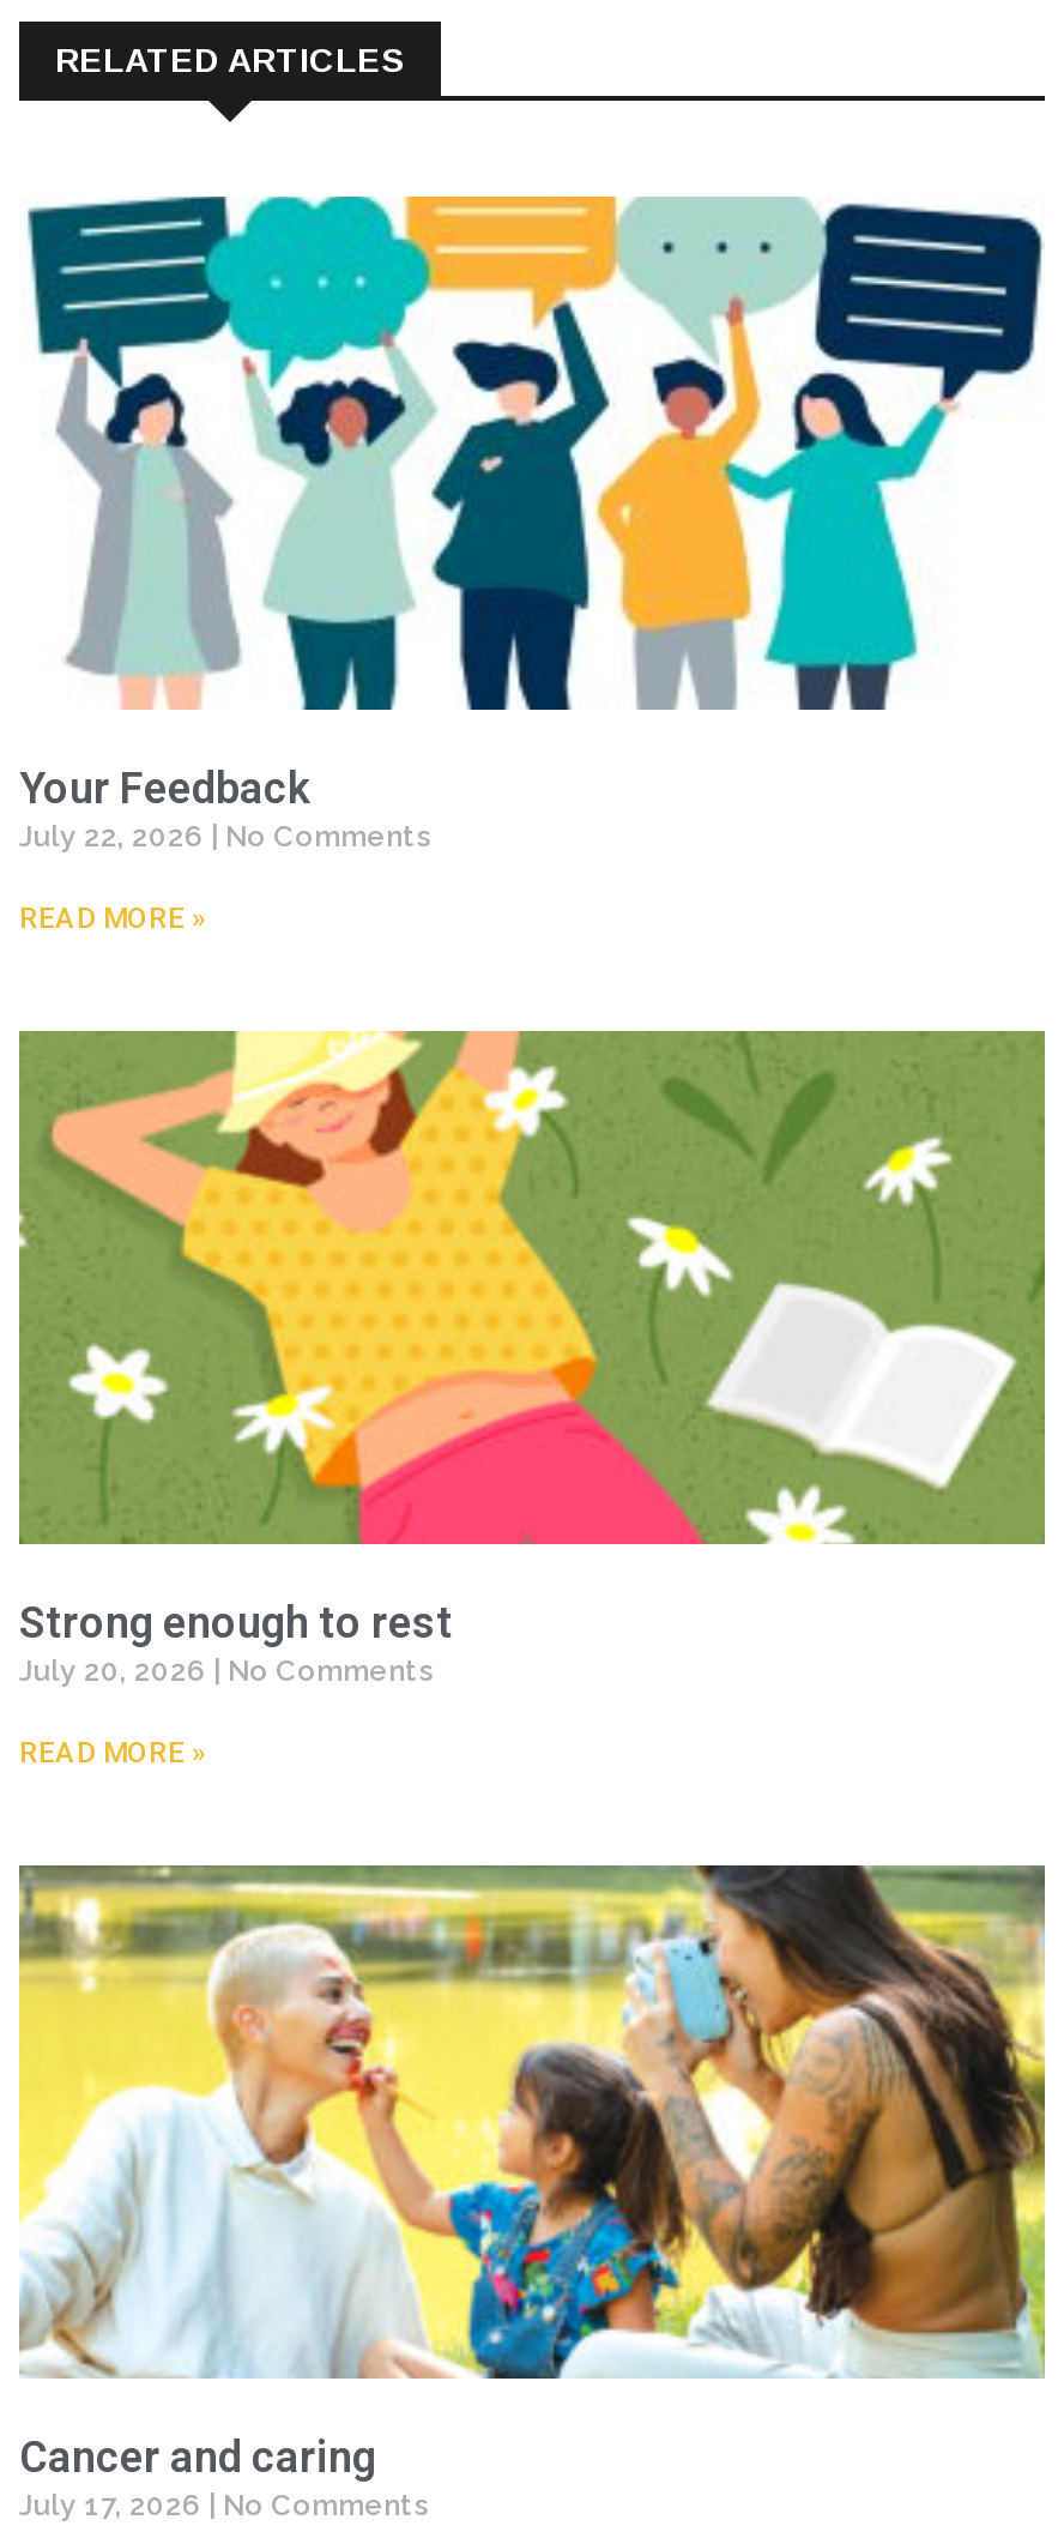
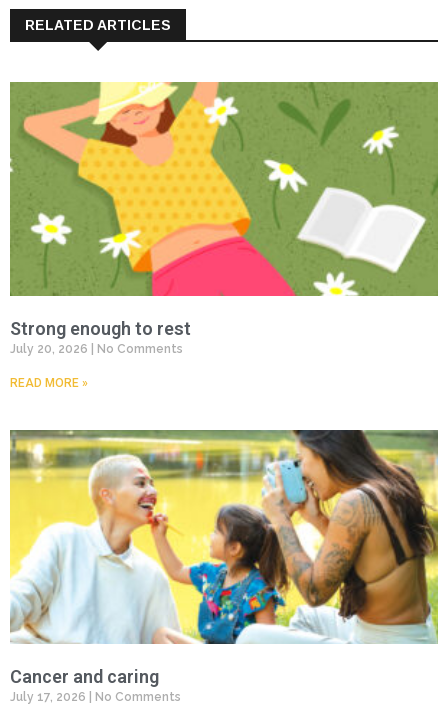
[19,194,1045,935] [image] | Your Feedback | July 22, 2026 No Comments | READ MORE » -> none

